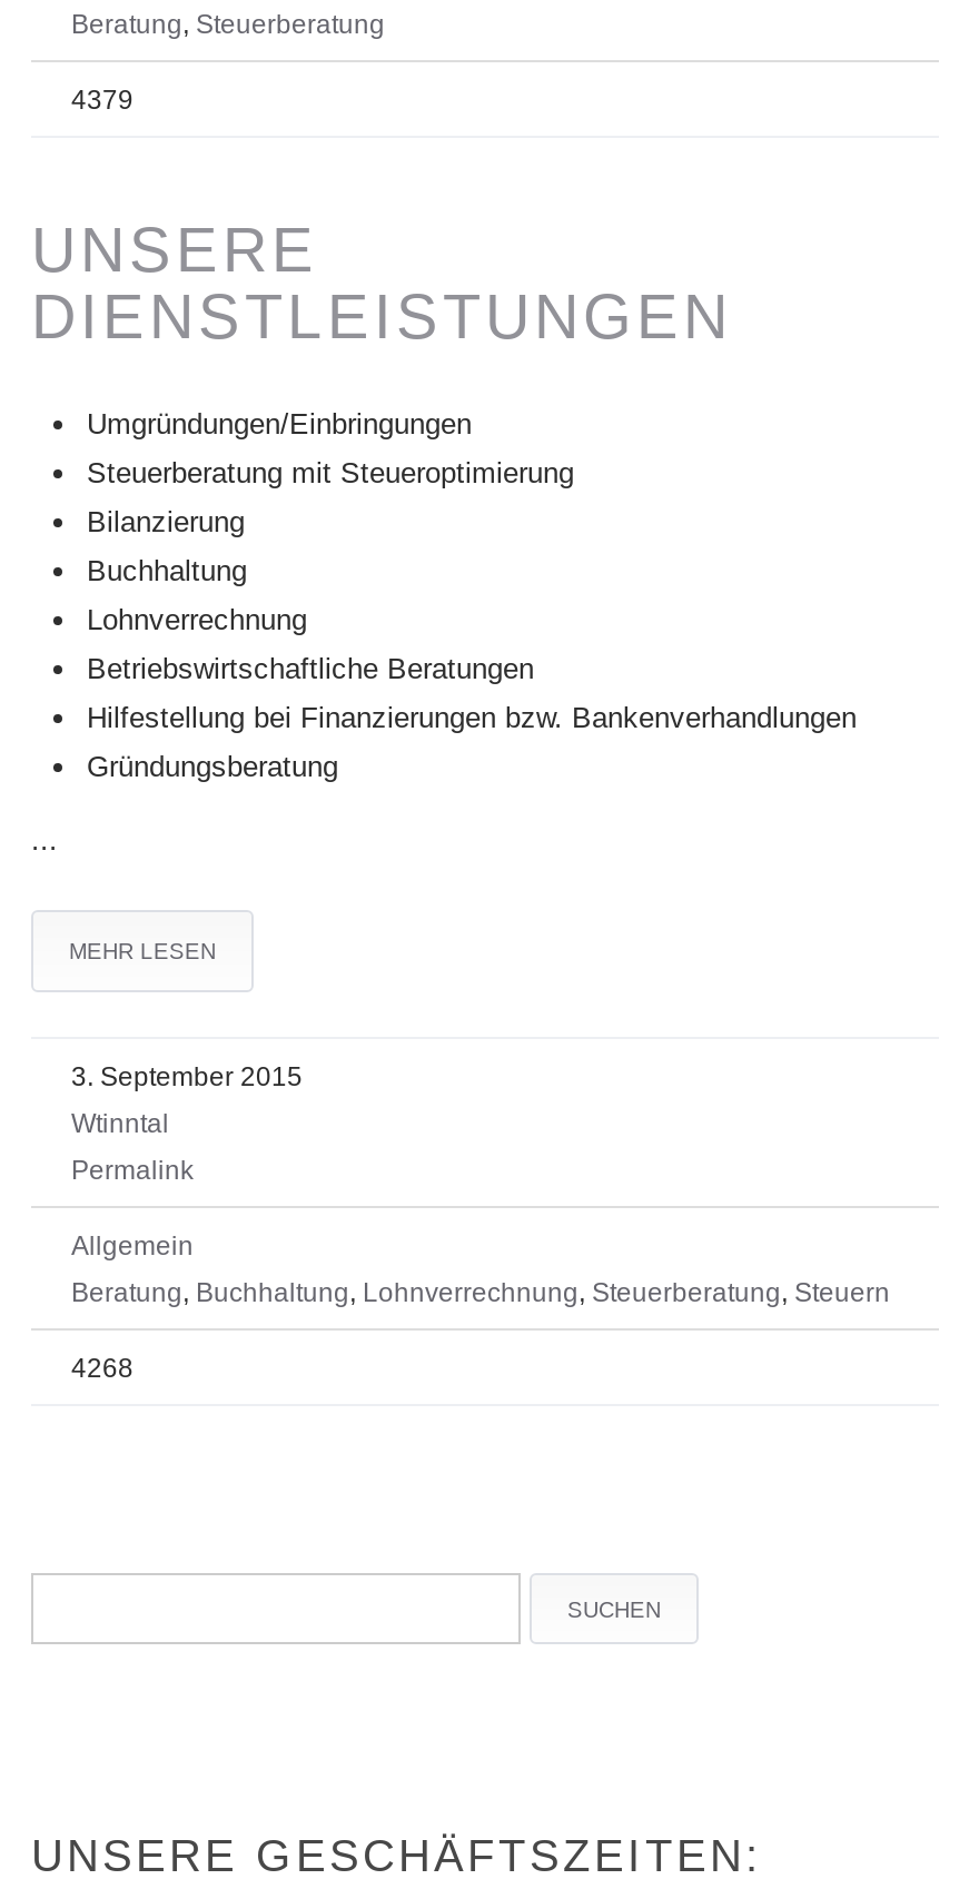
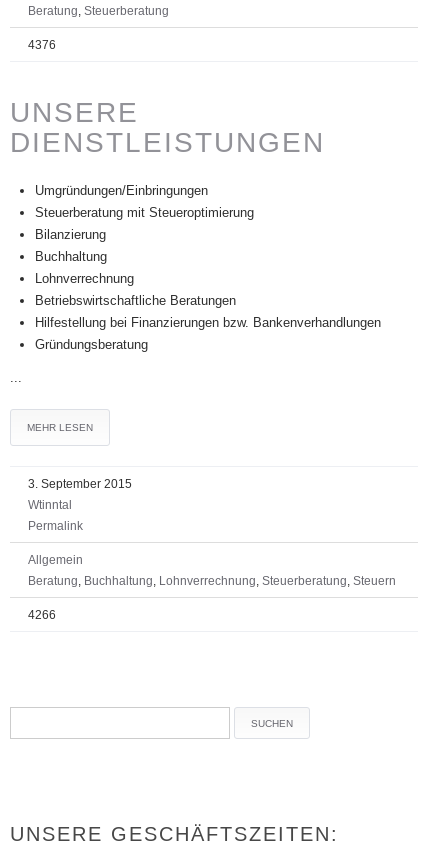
[71,85,133,116] 4379 -> [28,38,56,52] 4376
[71,1352,133,1383] 4268 -> [28,608,56,622] 4266

